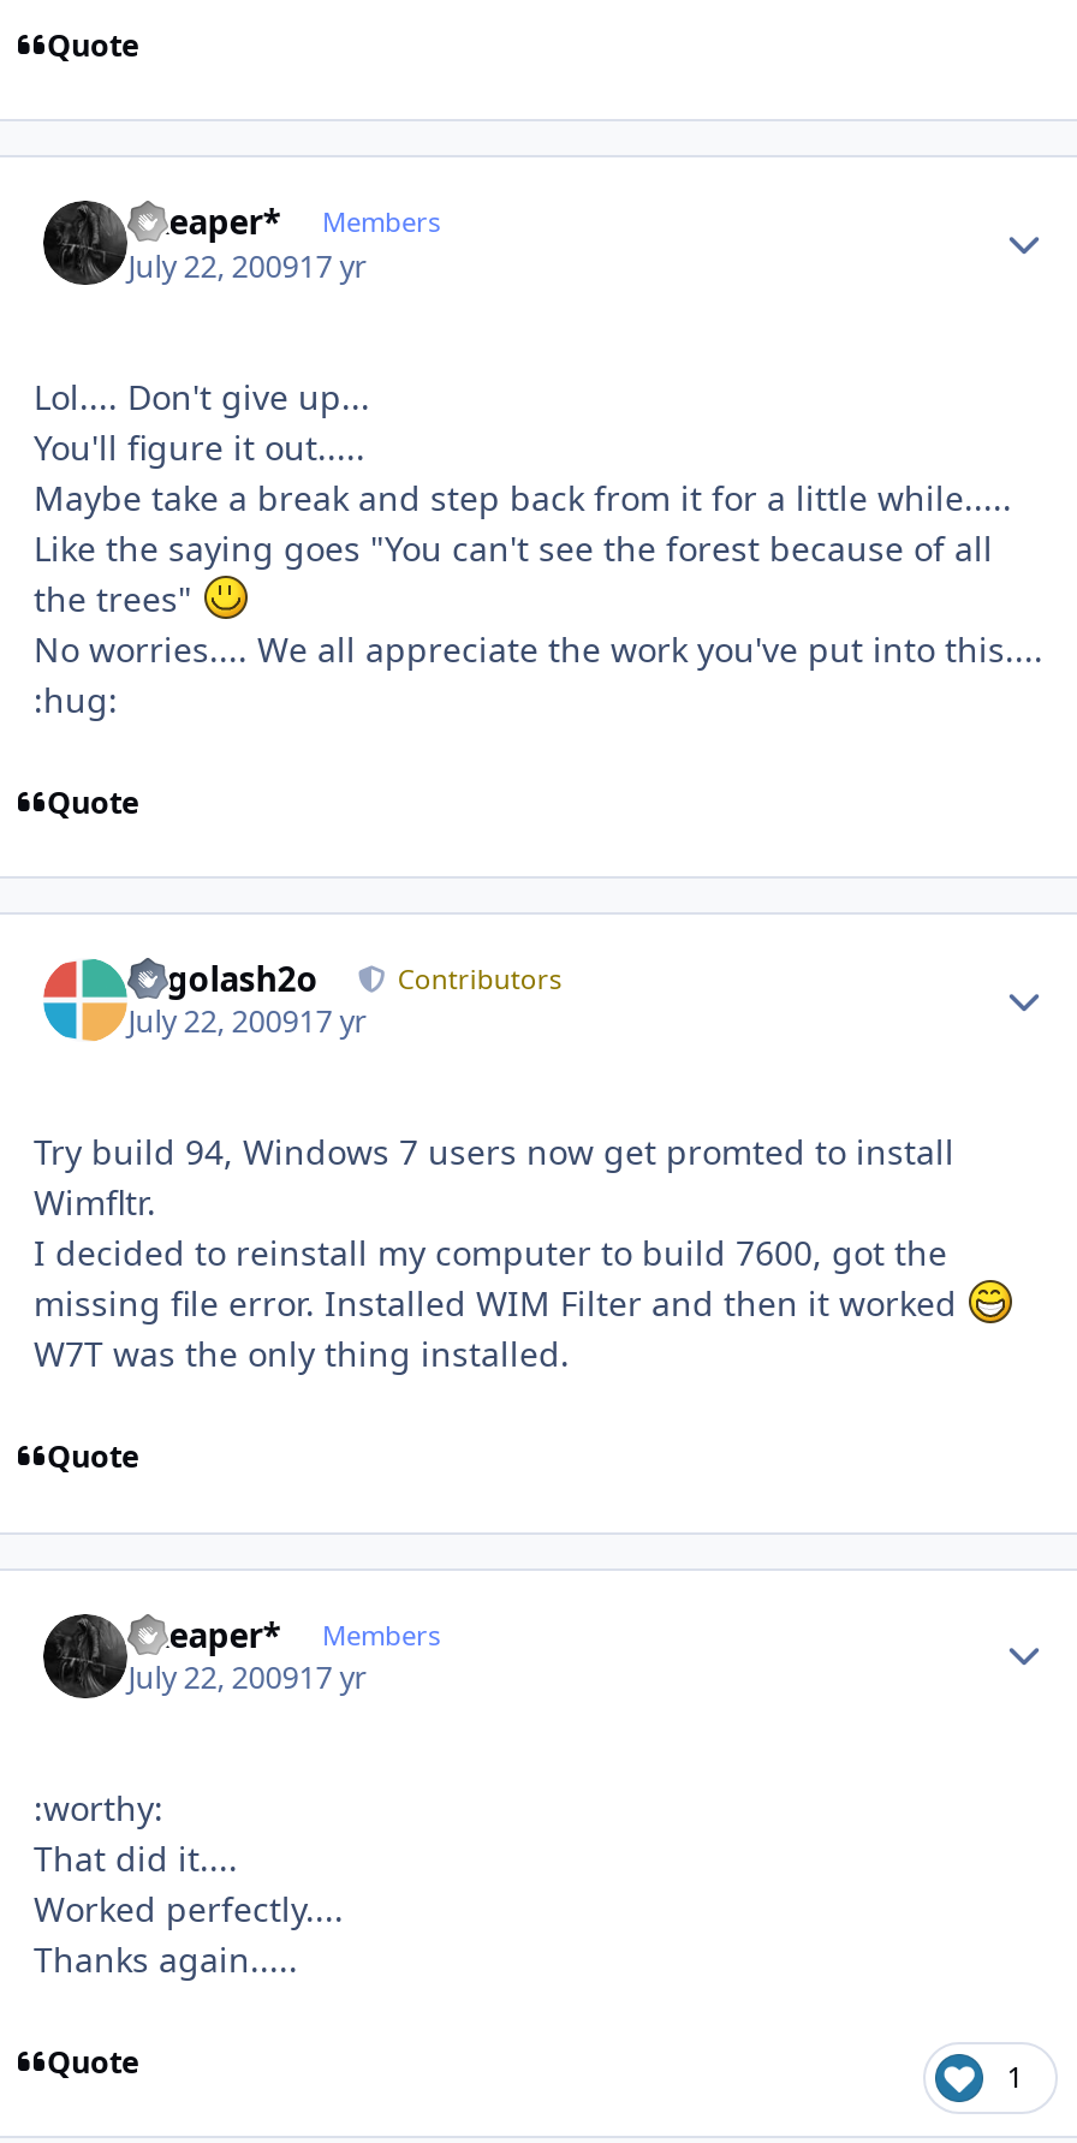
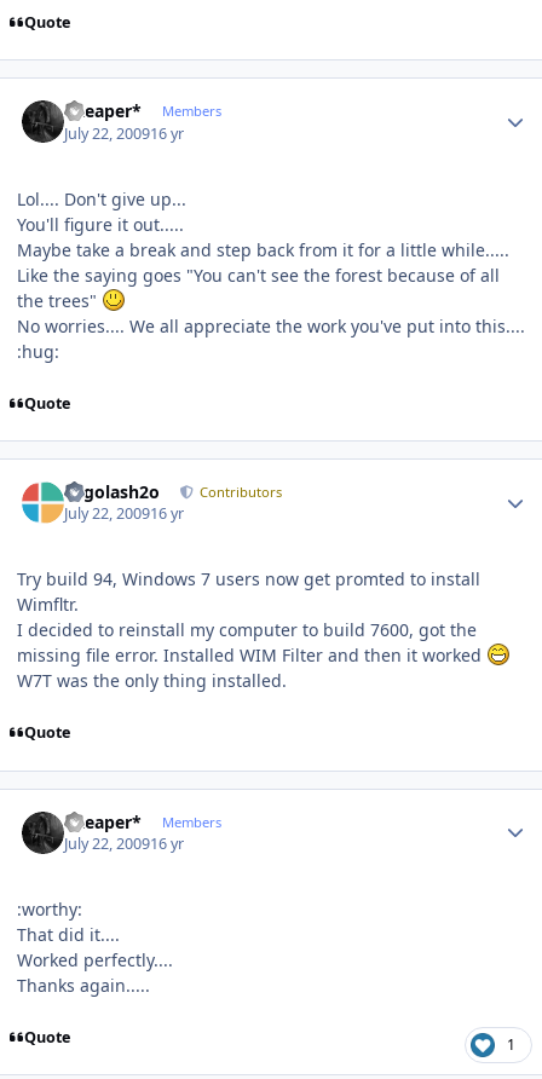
[128,246,366,287] July 22, 200917 yr -> [64,123,184,144] July 22, 200916 yr
[128,1002,366,1043] July 22, 200917 yr -> [64,504,184,524] July 22, 200916 yr
[128,1658,366,1699] July 22, 200917 yr -> [64,834,184,854] July 22, 200916 yr

